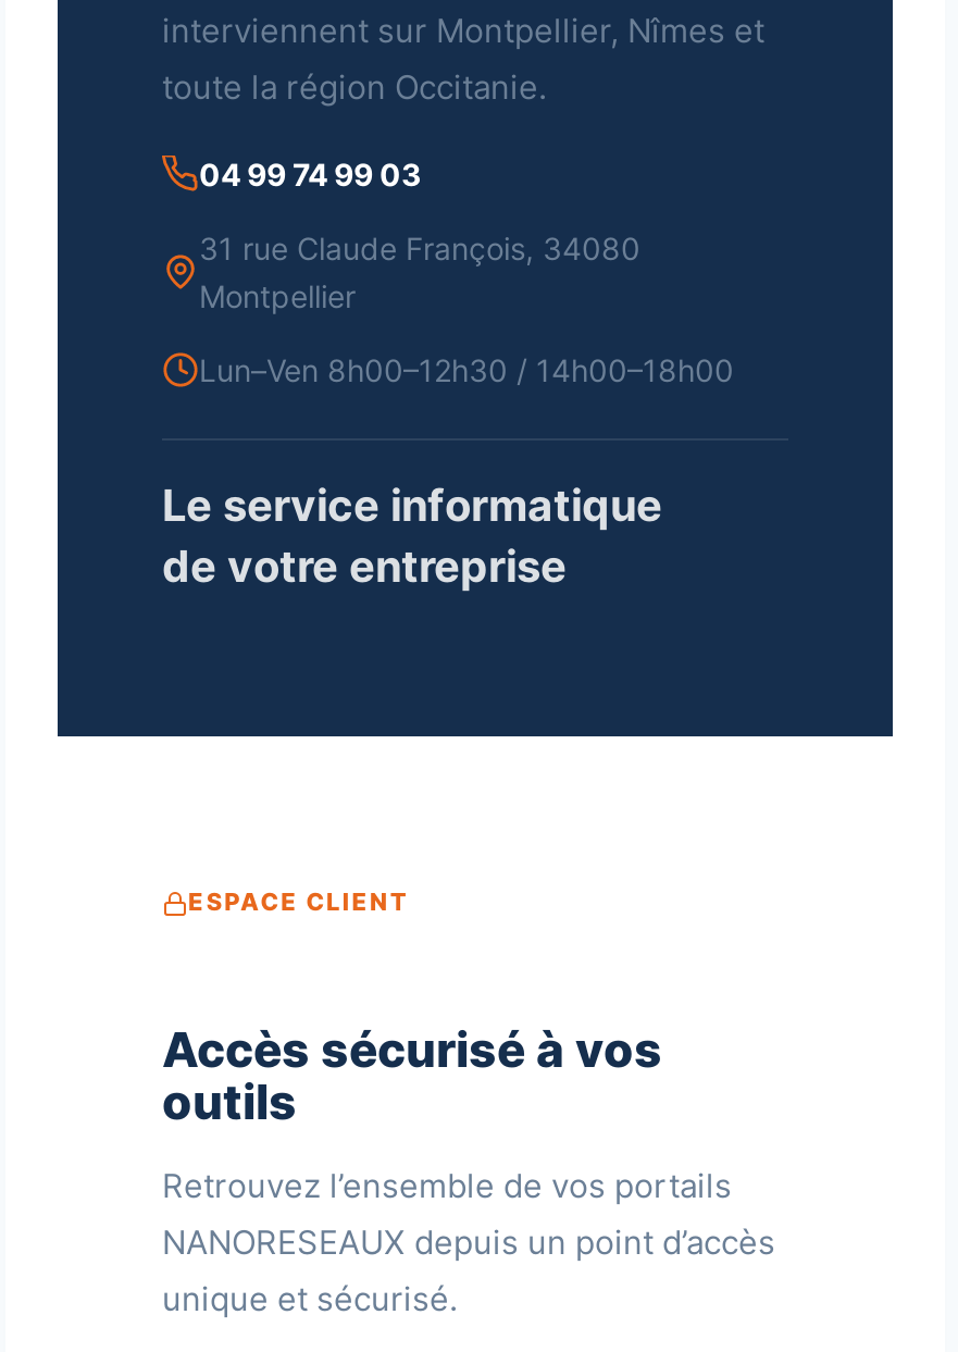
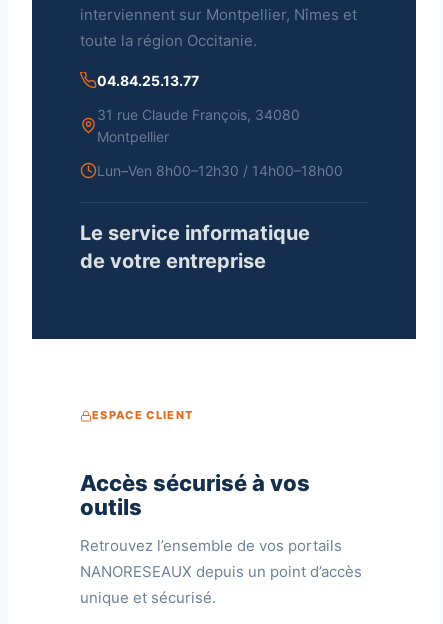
[199,155,421,192] 04 99 74 99 03 -> [97,72,199,89] 04.84.25.13.77

